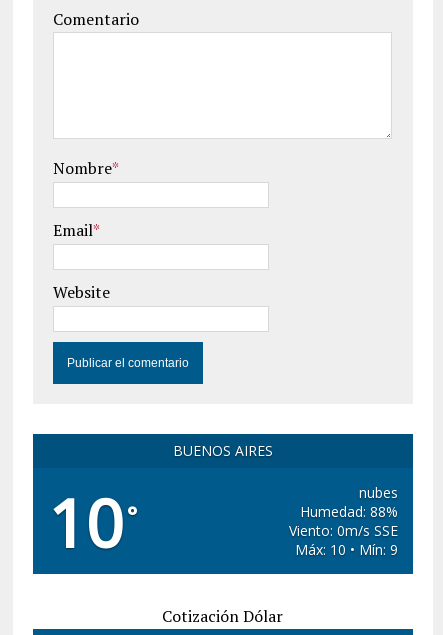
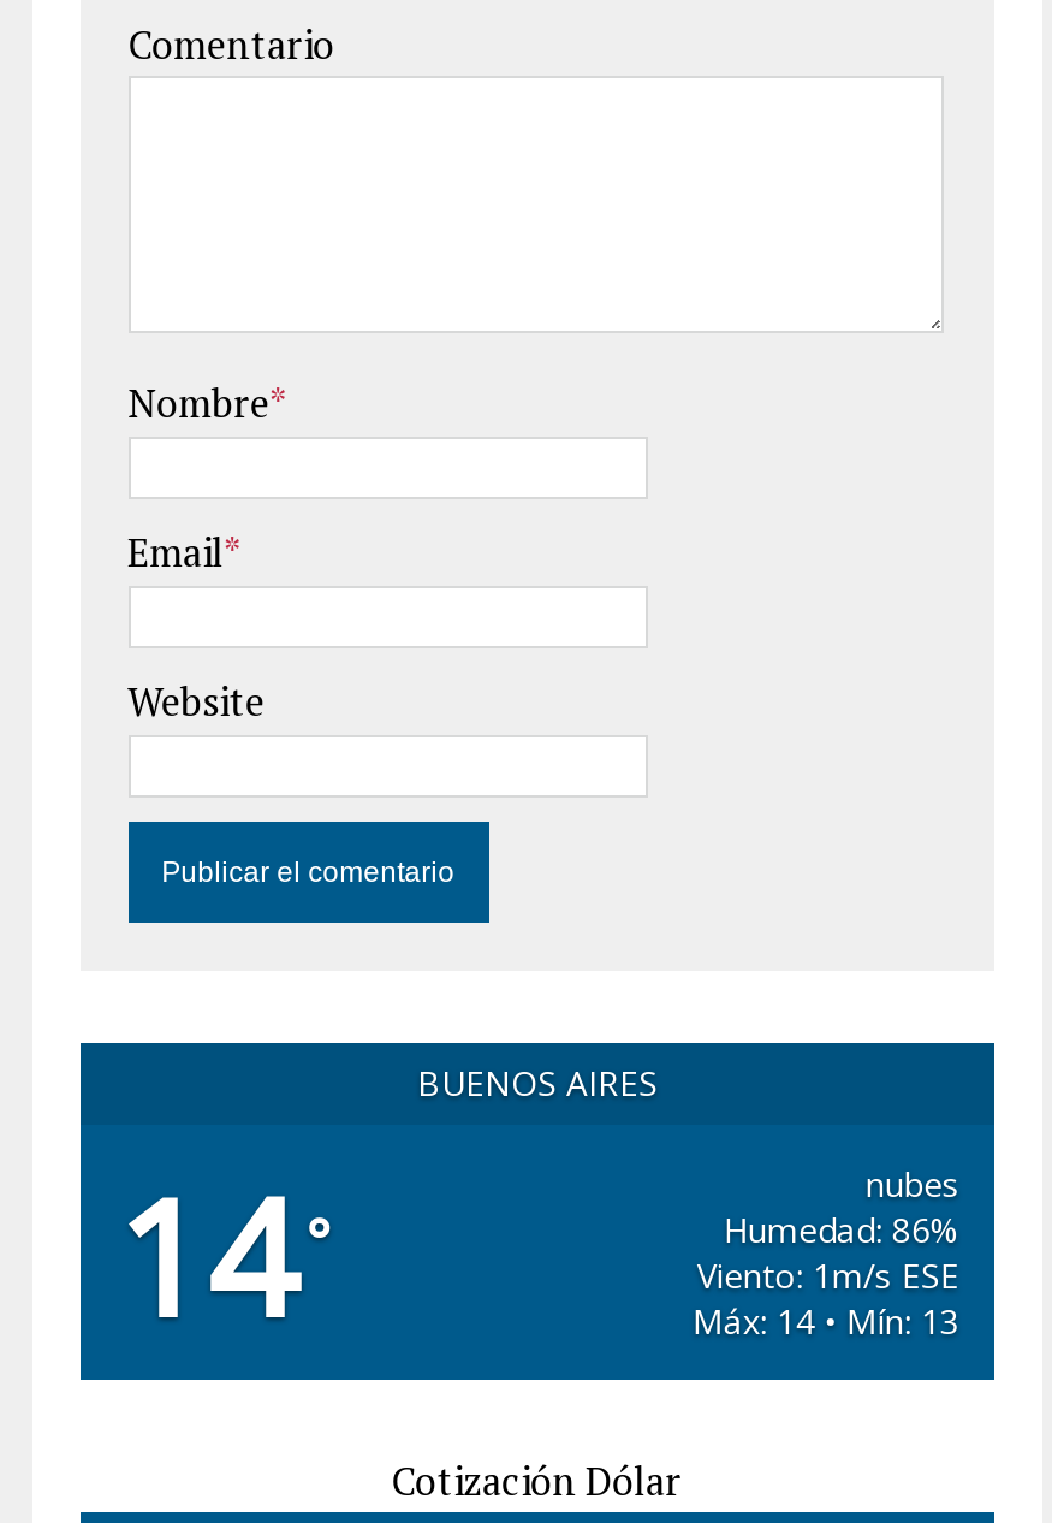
[48,477,137,567] 10 ° -> [116,1147,330,1363] 14 °
[300,502,398,521] Humedad: 88% -> [724,1207,959,1253] Humedad: 86%
[289,521,398,540] Viento: 0m/s SSE -> [697,1253,959,1298] Viento: 1m/s ESE
[295,540,398,559] Máx: 10 • Mín: 9 -> [692,1298,959,1344] Máx: 14 • Mín: 13

